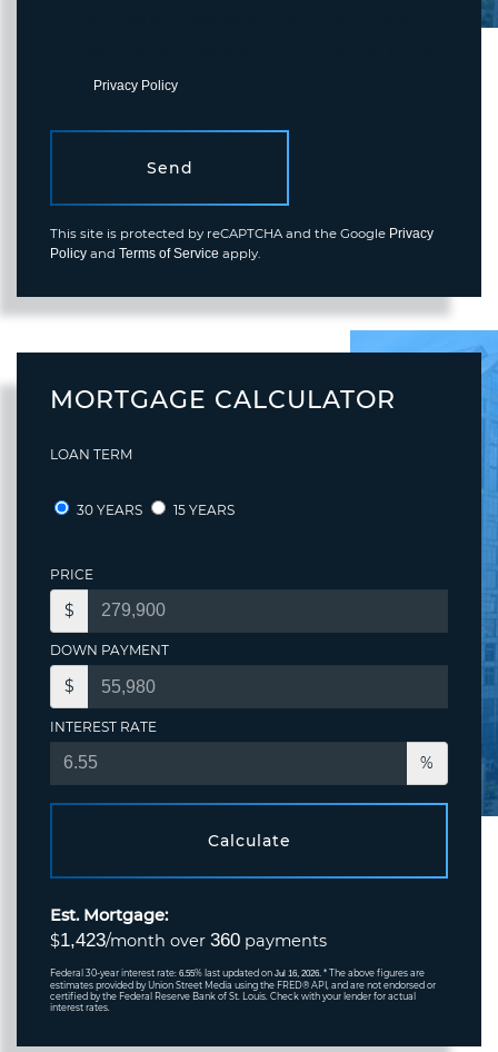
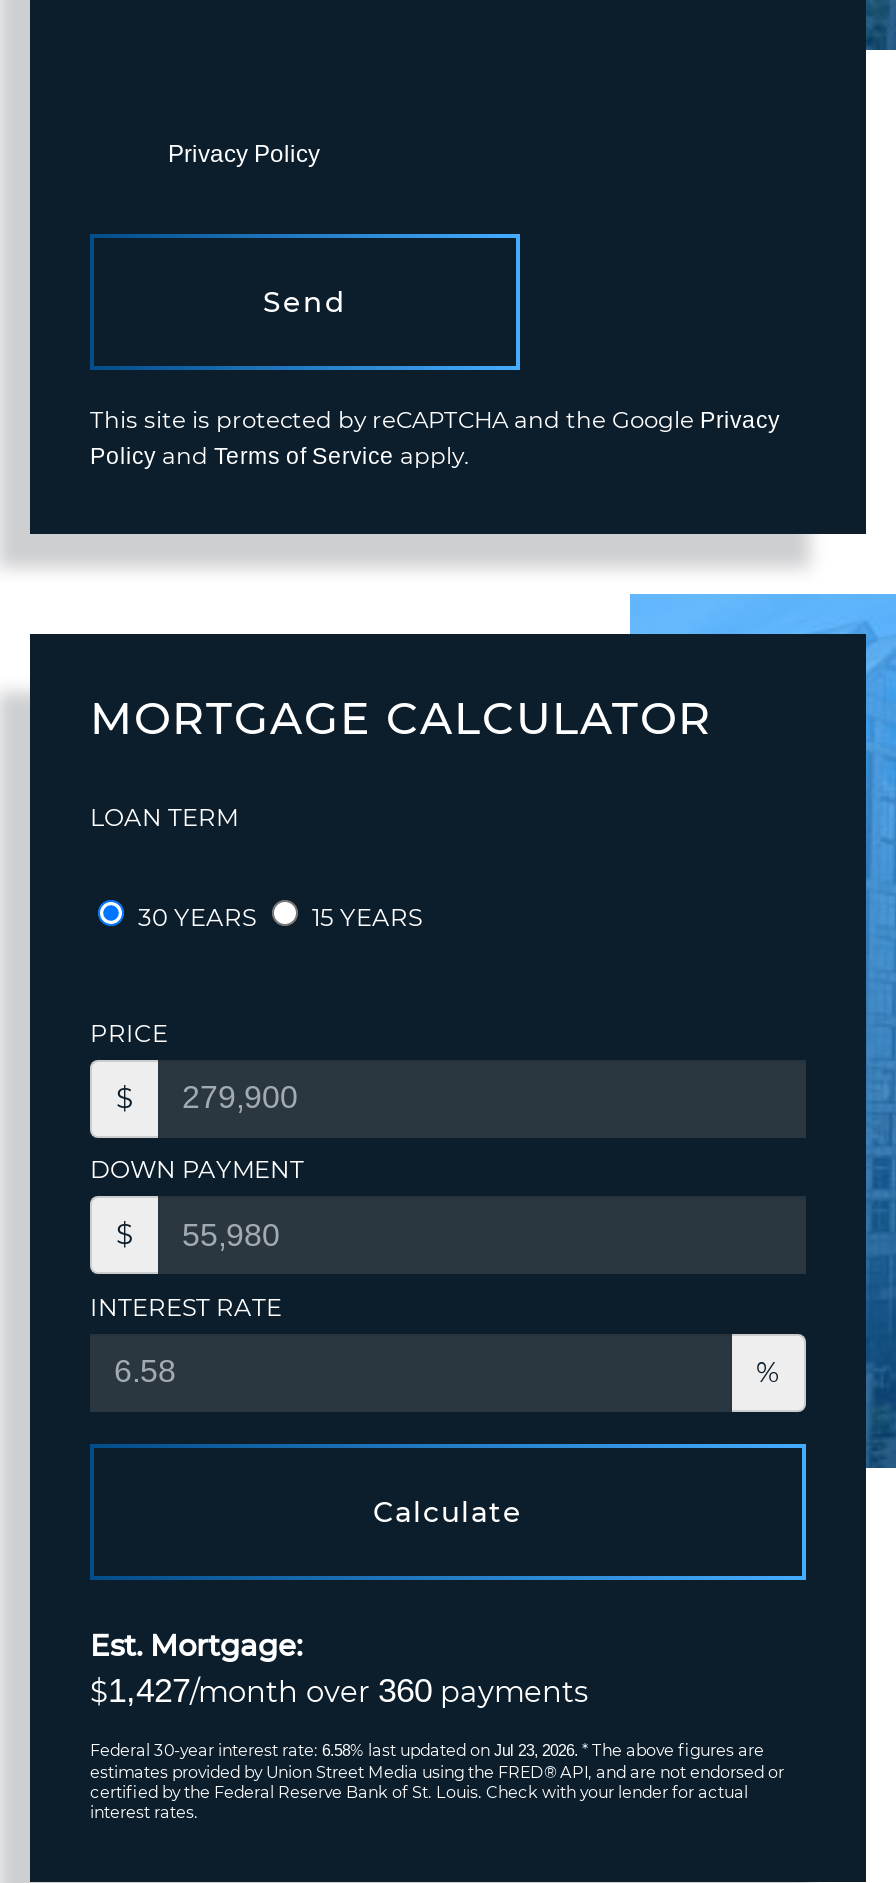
[50,930,327,951] $1,423/month over 360 payments -> [90,1672,588,1710] $1,427/month over 360 payments
[50,968,425,979] Federal 30-year interest rate: 6.55% last updated on Jul 16, 2026. * The above figures are -> [90,1740,764,1760] Federal 30-year interest rate: 6.58% last updated on Jul 23, 2026. * The above figures are

